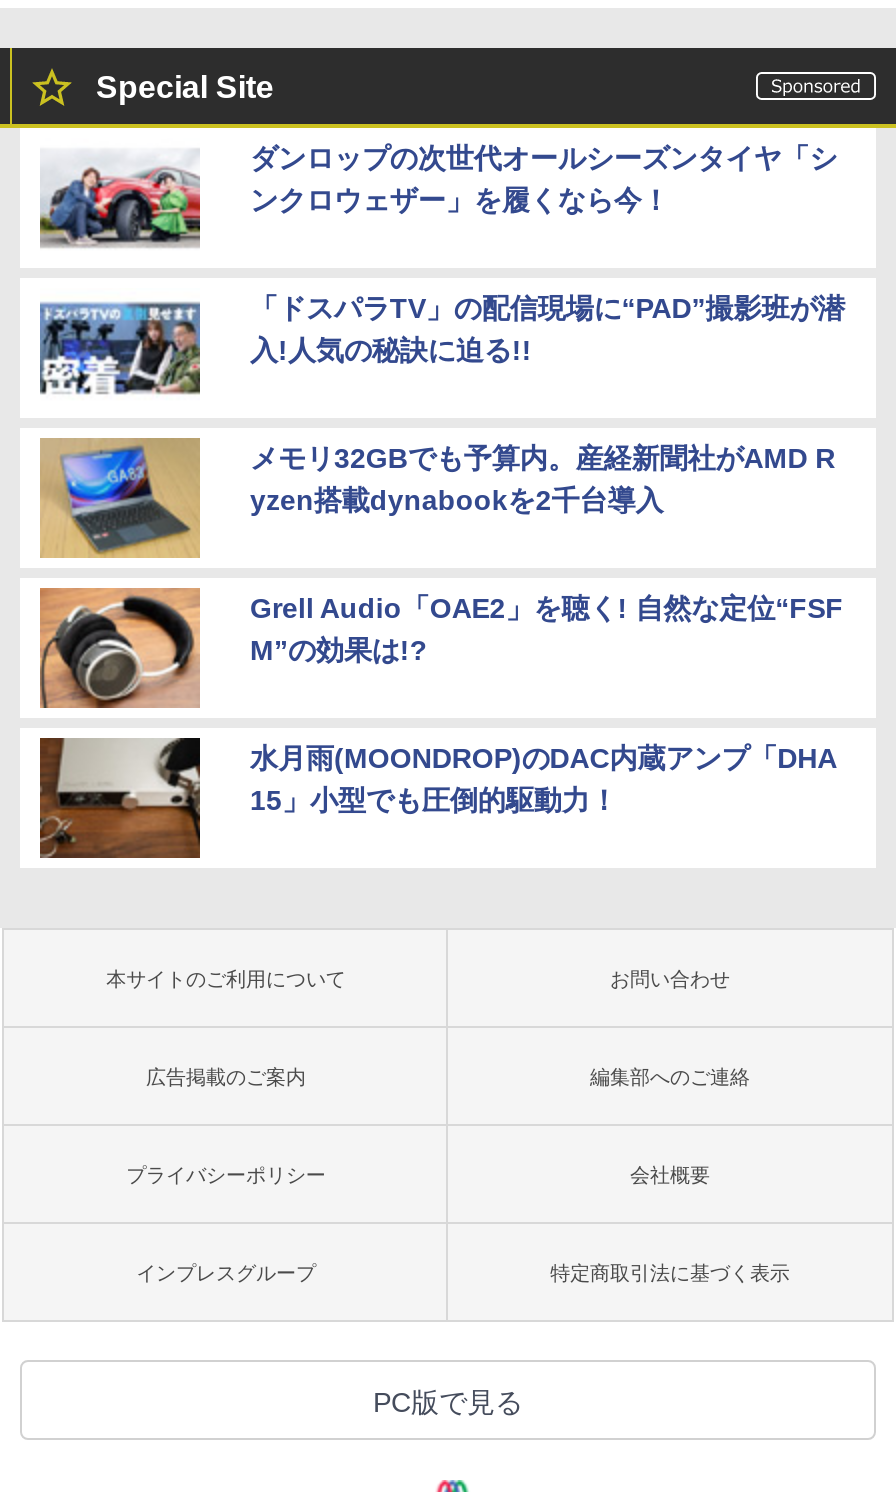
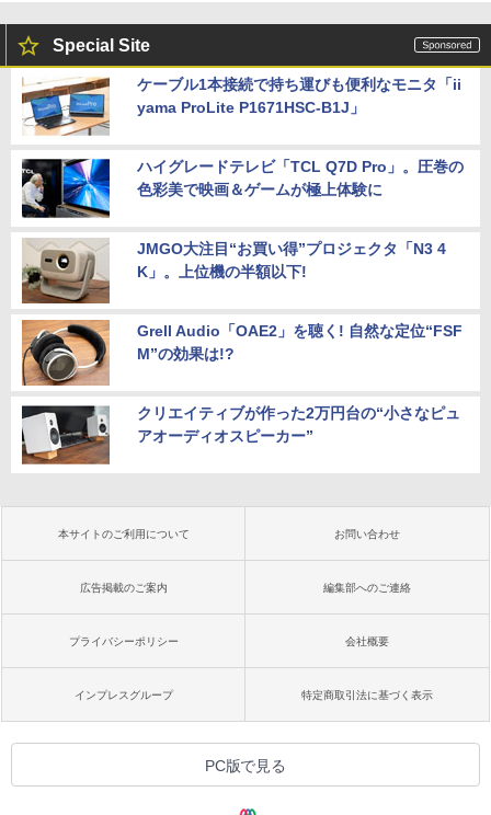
[38,143,837,252] [image] | ダンロップの次世代オールシーズンタイヤ「シ | ンクロウェザー」を履くなら今！ -> [21,76,461,137] [image] | ケーブル1本接続で持ち運びも便利なモニタ「ii | yama ProLite P1671HSC-B1J」
[38,293,845,402] [image] | 「ドスパラTV」の配信現場に“PAD”撮影班が潜 | 入!人気の秘訣に迫る!! -> [21,158,463,219] [image] | ハイグレードテレビ「TCL Q7D Pro」。圧巻の | 色彩美で映画＆ゲームが極上体験に
[38,438,835,560] [image] | メモリ32GBでも予算内。産経新聞社がAMD R | yzen搭載dynabookを2千台導入 -> [21,239,446,305] [image] | JMGO大注目“お買い得”プロジェクタ「N3 4 | K」。上位機の半額以下!
[38,736,837,860] [image] | 水月雨(MOONDROP)のDAC内蔵アンプ「DHA | 15」小型でも圧倒的駆動力！ -> [21,402,460,468] [image] | クリエイティブが作った2万円台の“小さなピュ | アオーディオスピーカー”

